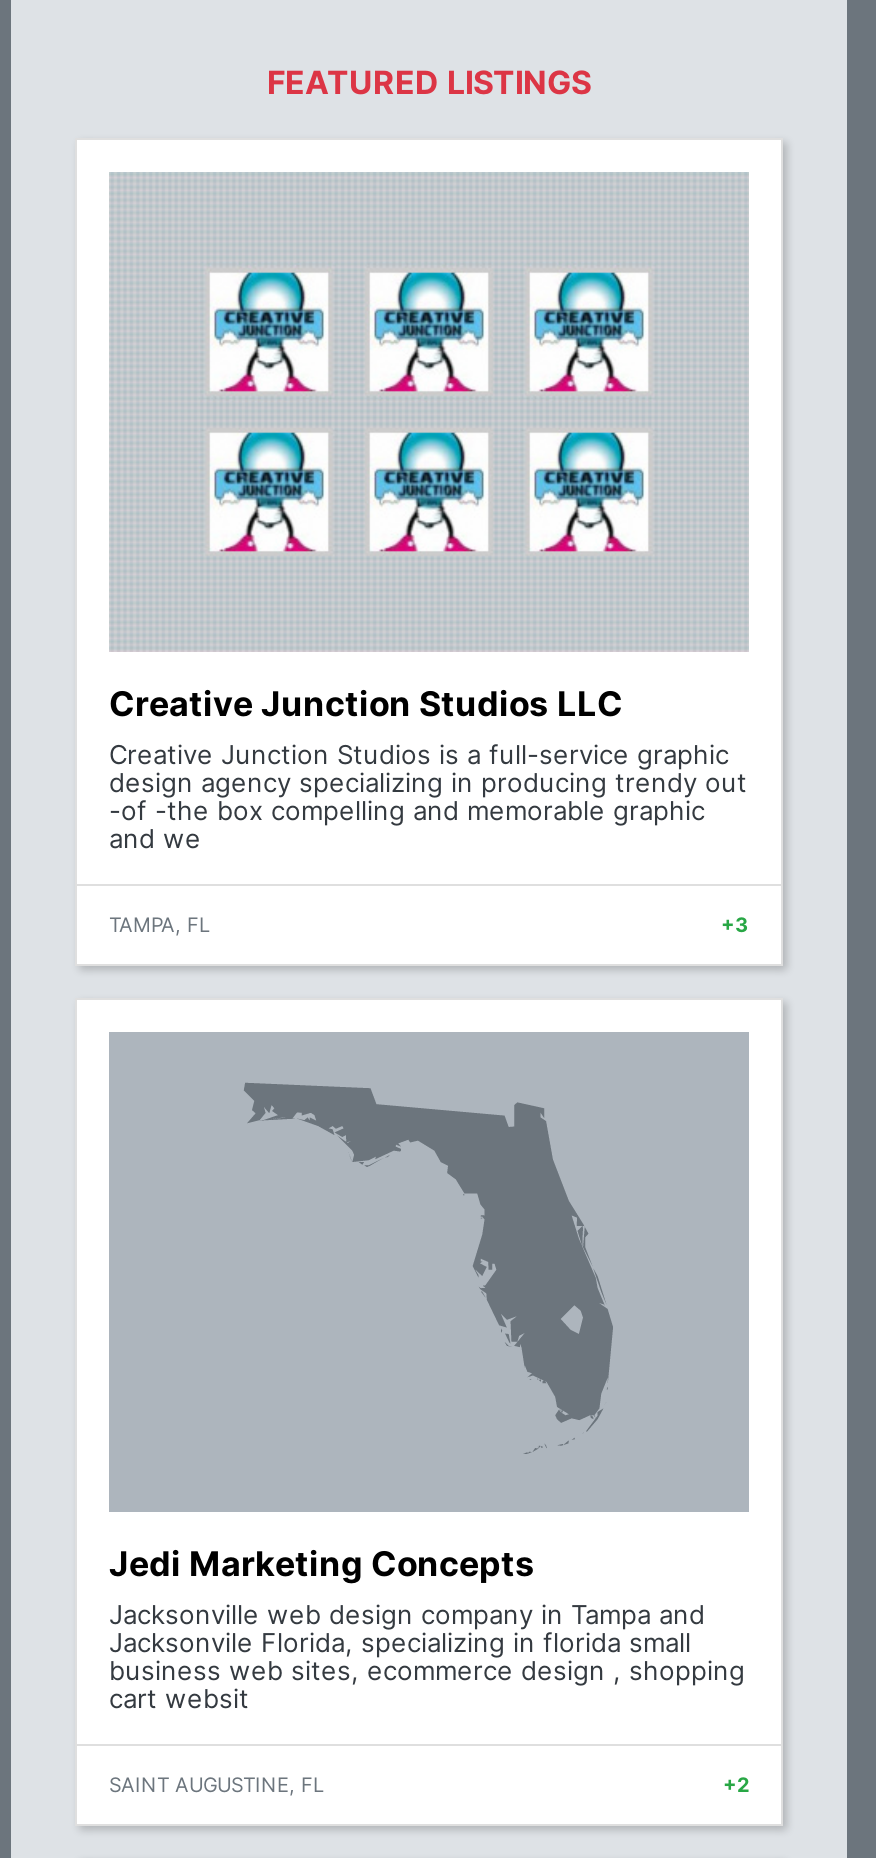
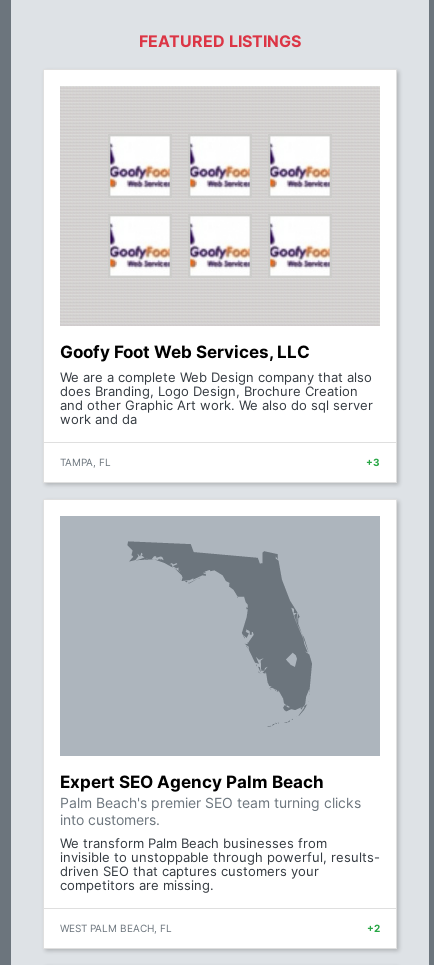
[209,270,329,394] [image] -> [109,135,177,197] [image]
[369,270,489,394] [image] -> [189,135,251,197] [image]
[529,270,649,394] [image] -> [269,135,337,197] [image]
[209,430,329,554] [image] -> [106,215,177,283] [image]
[369,430,489,554] [image] -> [189,215,251,283] [image]
[529,430,649,554] [image] -> [266,215,337,283] [image]
[109,685,747,855] Creative Junction Studios LLC | Creative Junction Studios is a full-service graphic | design agency specializing in producing trendy out | -of -the box compelling and memorable graphic | and we -> [60,342,373,427] Goofy Foot Web Services, LLC | We are a complete Web Design company that also | does Branding, Logo Design, Brochure Creation | and other Graphic Art work. We also do sql server | work and da
[109,1545,745,1715] Jedi Marketing Concepts | Jacksonville web design company in Tampa and | Jacksonvile Florida, specializing in florida small | business web sites, ecommerce design , shopping | cart websit -> [60,772,380,893] Expert SEO Agency Palm Beach | Palm Beach's premier SEO team turning clicks | into customers. | We transform Palm Beach businesses from | invisible to unstoppable through powerful, results- | driven SEO that captures customers your | competitors are missing.
[109,1773,325,1797] SAINT AUGUSTINE, FL -> [60,922,172,934] WEST PALM BEACH, FL

